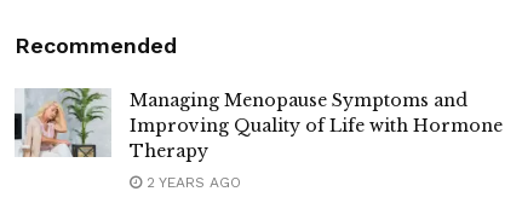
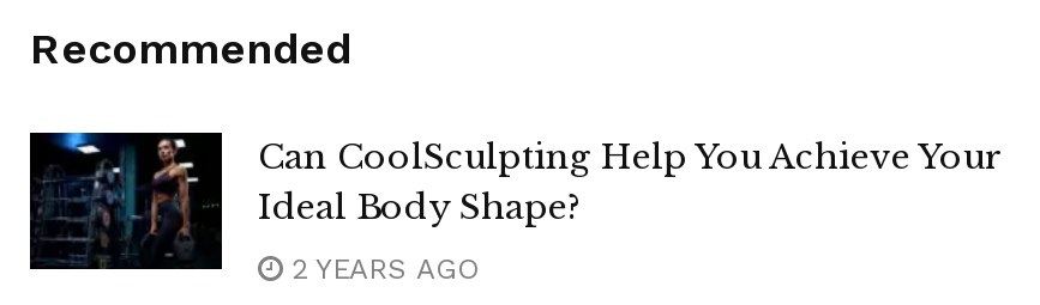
[13,87,503,162] [image] | Managing Menopause Symptoms and | Improving Quality of Life with Hormone | Therapy -> [28,130,1004,272] [image] | Can CoolSculpting Help You Achieve Your | Ideal Body Shape?

